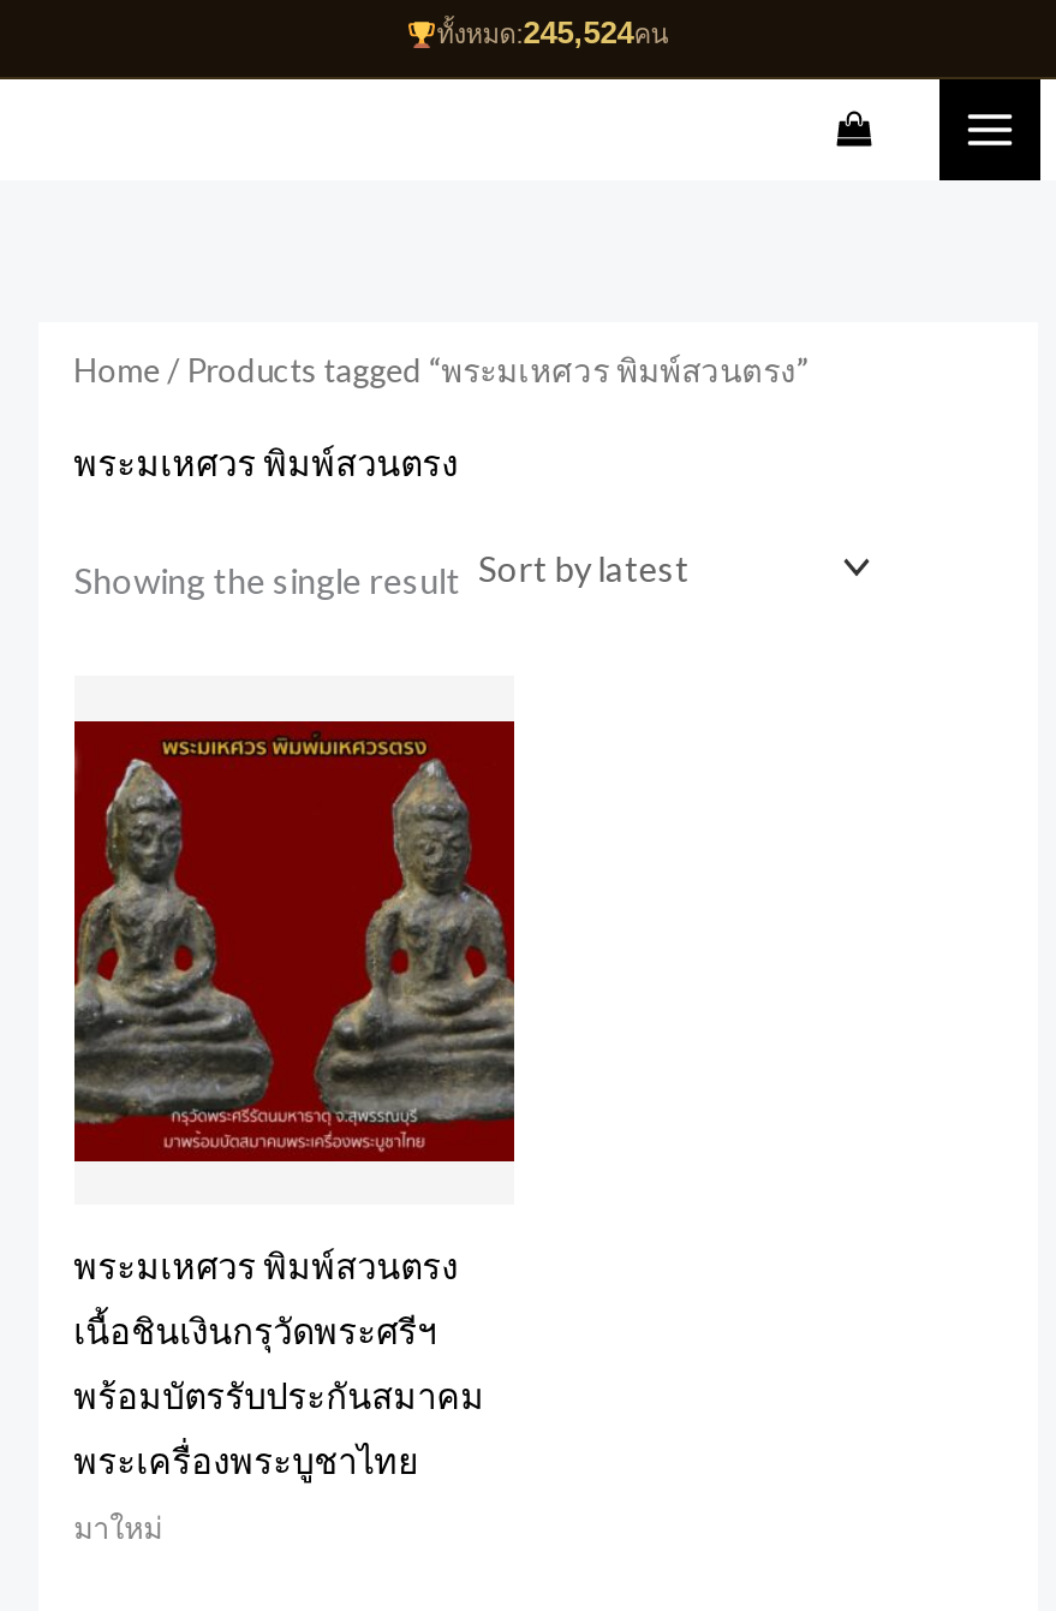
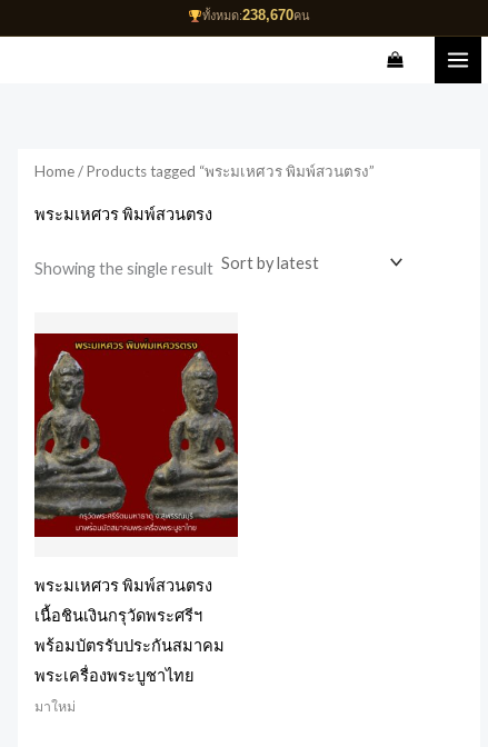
[437,14,670,50] ทั้งหมด:245,524คน -> [202,7,310,23] ทั้งหมด:238,670คน

